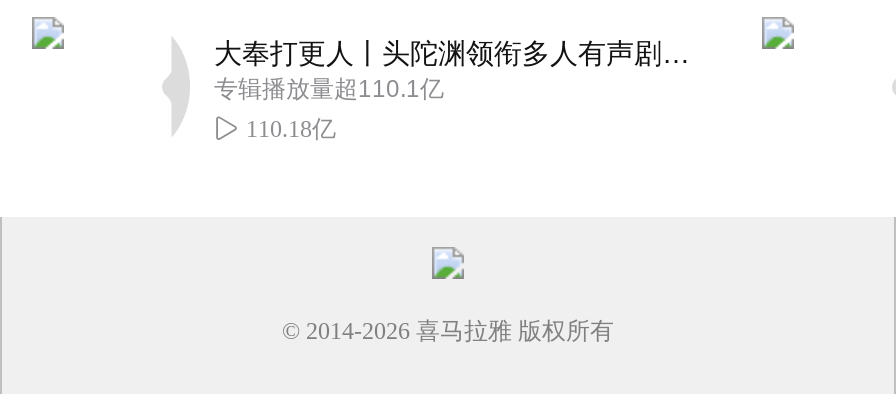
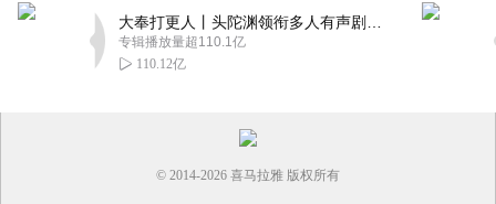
[246,115,336,143] 110.18亿 -> [136,56,186,72] 110.12亿

